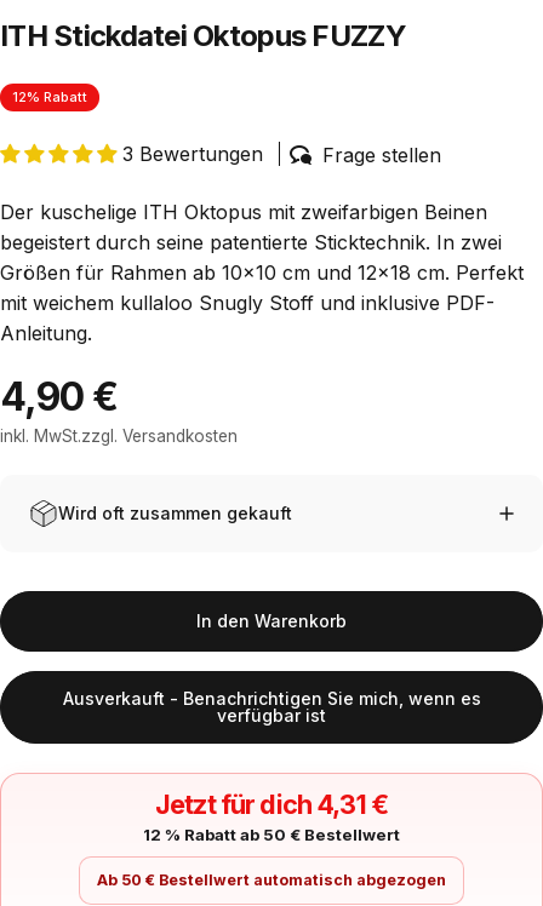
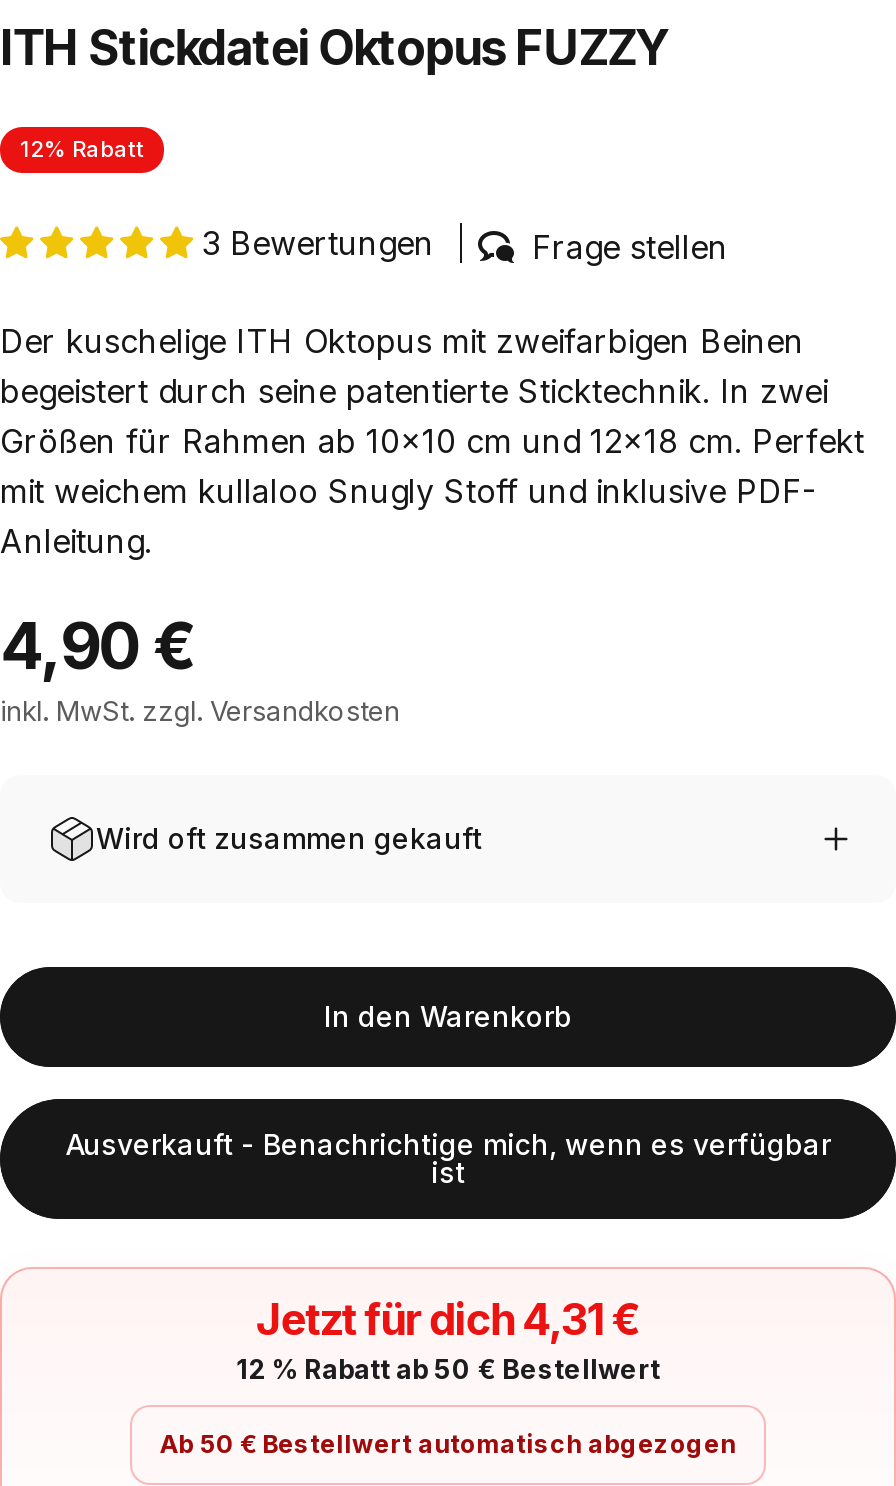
[62,688,481,726] Ausverkauft - Benachrichtigen Sie mich, wenn es | verfügbar ist -> [65,1127,831,1189] Ausverkauft - Benachrichtige mich, wenn es verfügbar | ist

